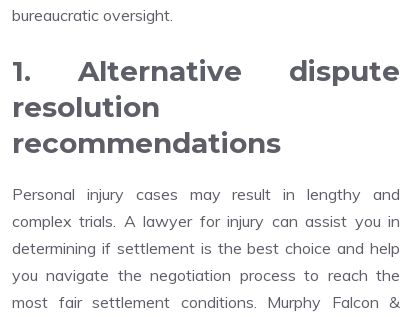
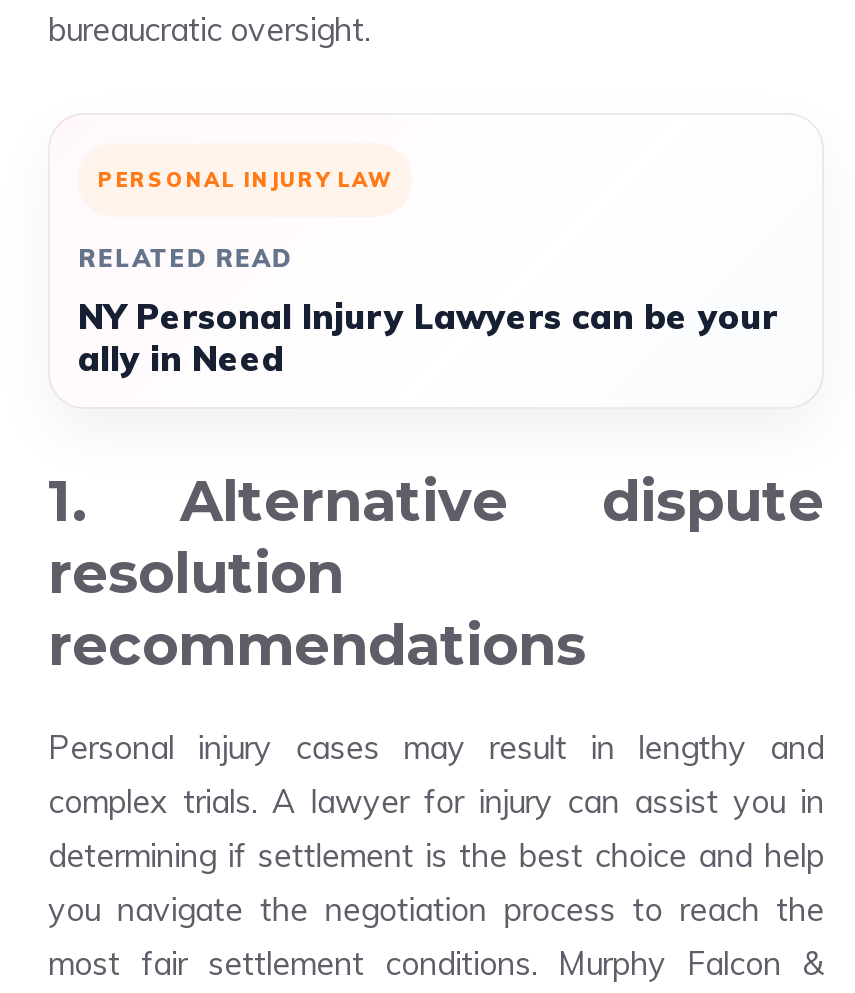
none -> [78,167,778,379] PERSONAL INJURY LAW | RELATED READ | NY Personal Injury Lawyers can be your | ally in Need

